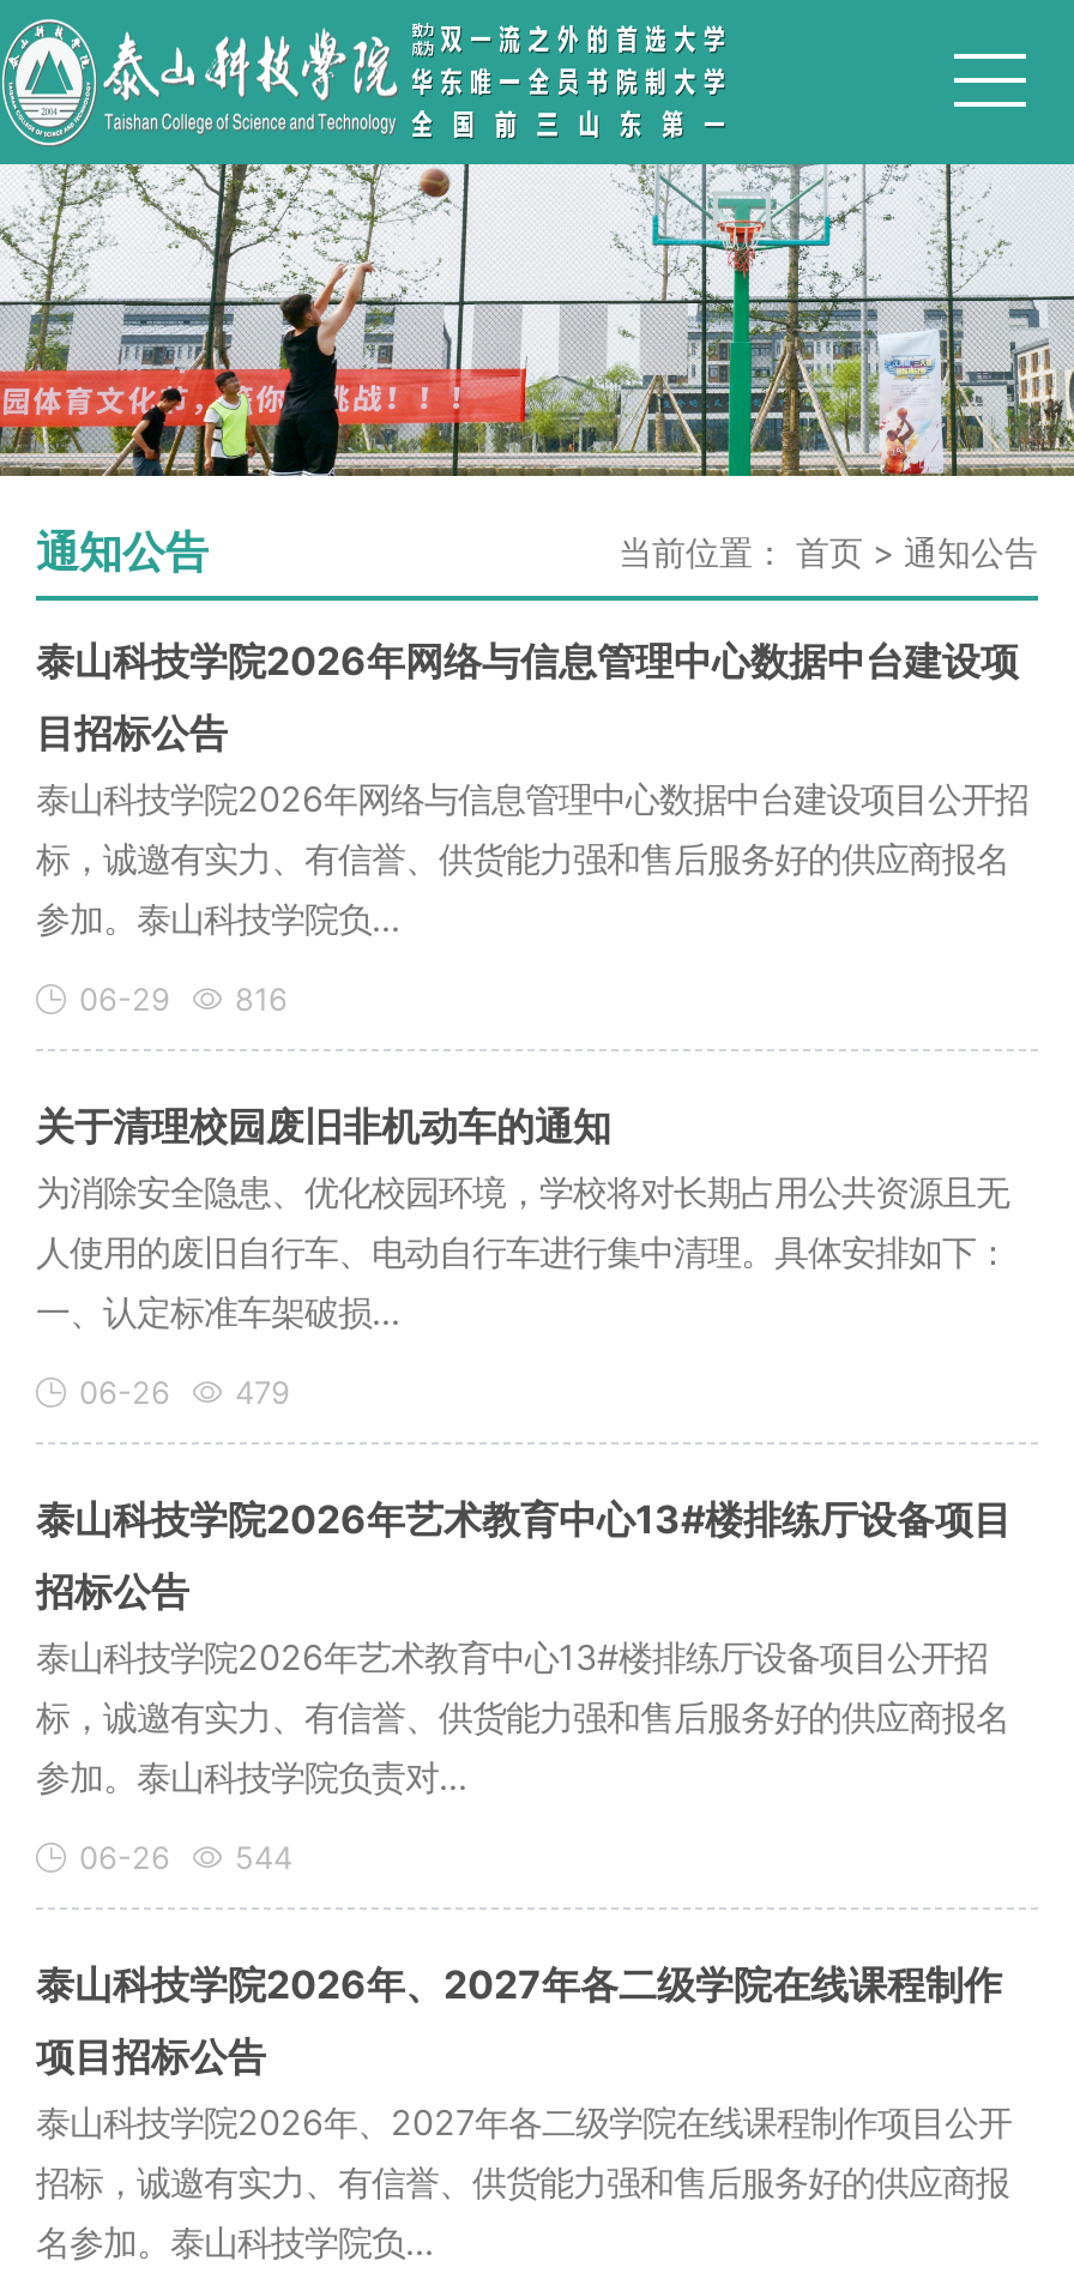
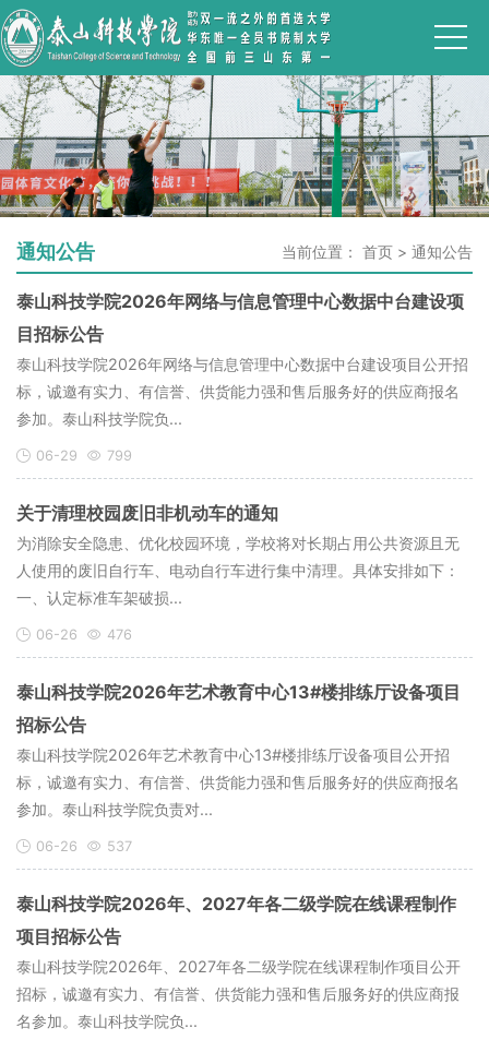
[79,982,288,1018] 06-29 816 -> [36,447,132,464] 06-29 799
[79,1375,290,1411] 06-26 479 -> [36,626,132,643] 06-26 476
[79,1840,292,1876] 06-26 544 -> [36,838,132,854] 06-26 537

